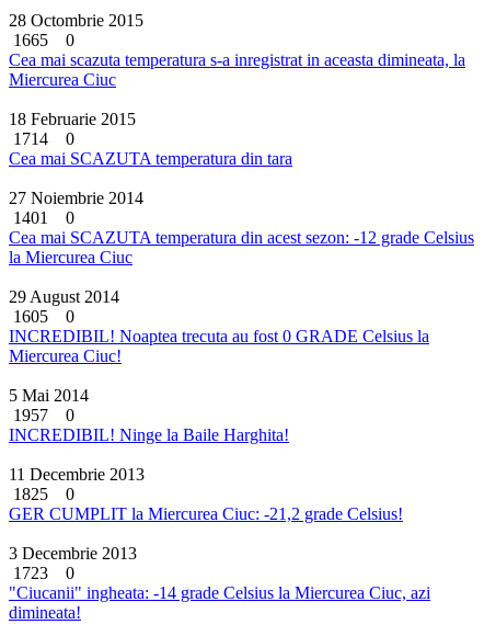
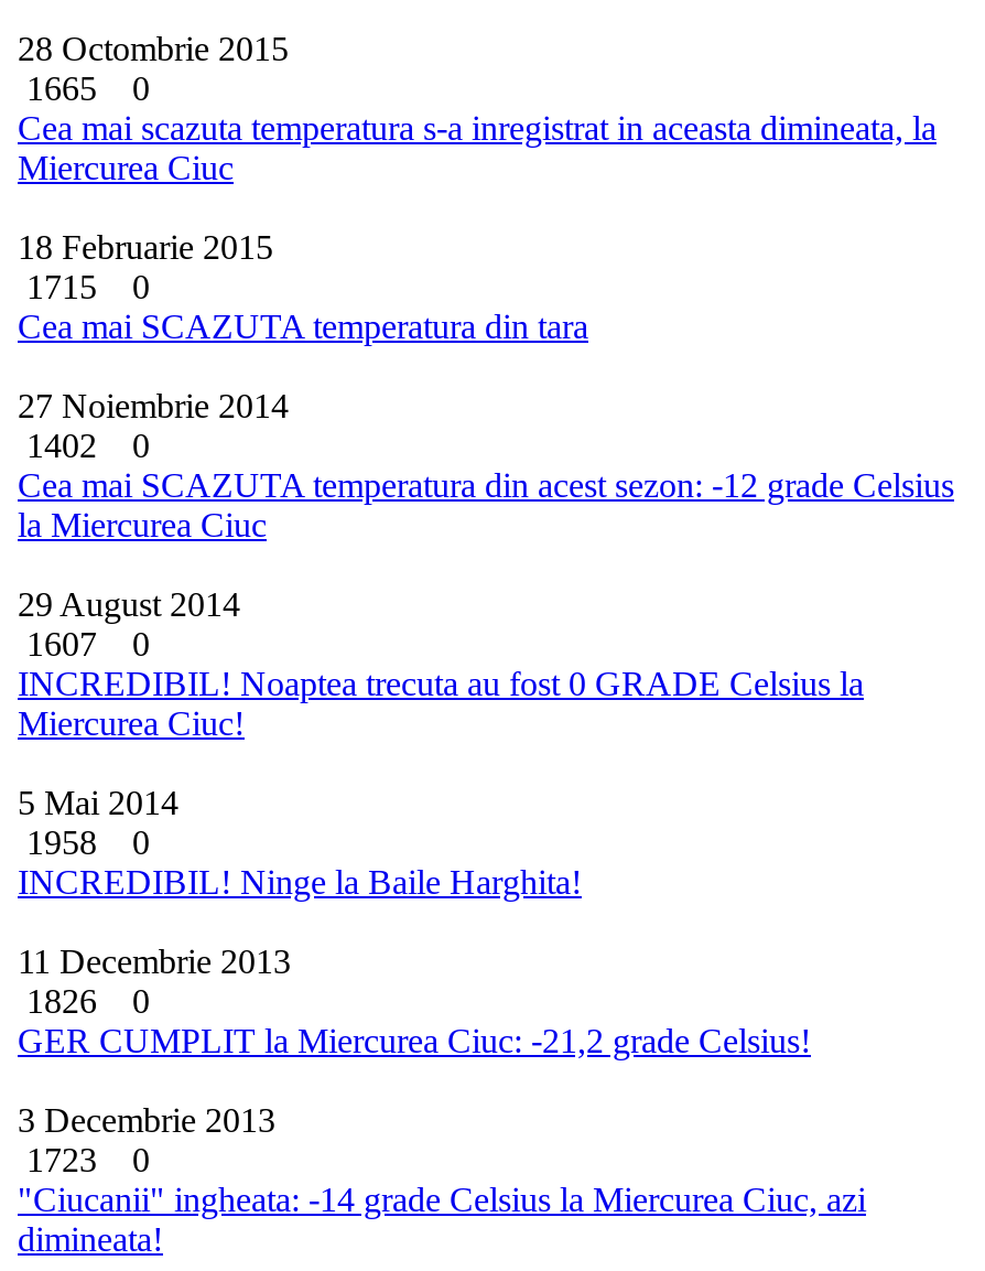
[9,129,74,148] 1714 0 -> [18,268,150,305] 1715 0
[9,208,74,227] 1401 0 -> [18,427,150,464] 1402 0
[9,307,74,326] 1605 0 -> [18,625,150,663] 1607 0
[9,406,74,424] 1957 0 -> [18,823,150,861] 1958 0
[9,485,74,503] 1825 0 -> [18,982,150,1020] 1826 0

